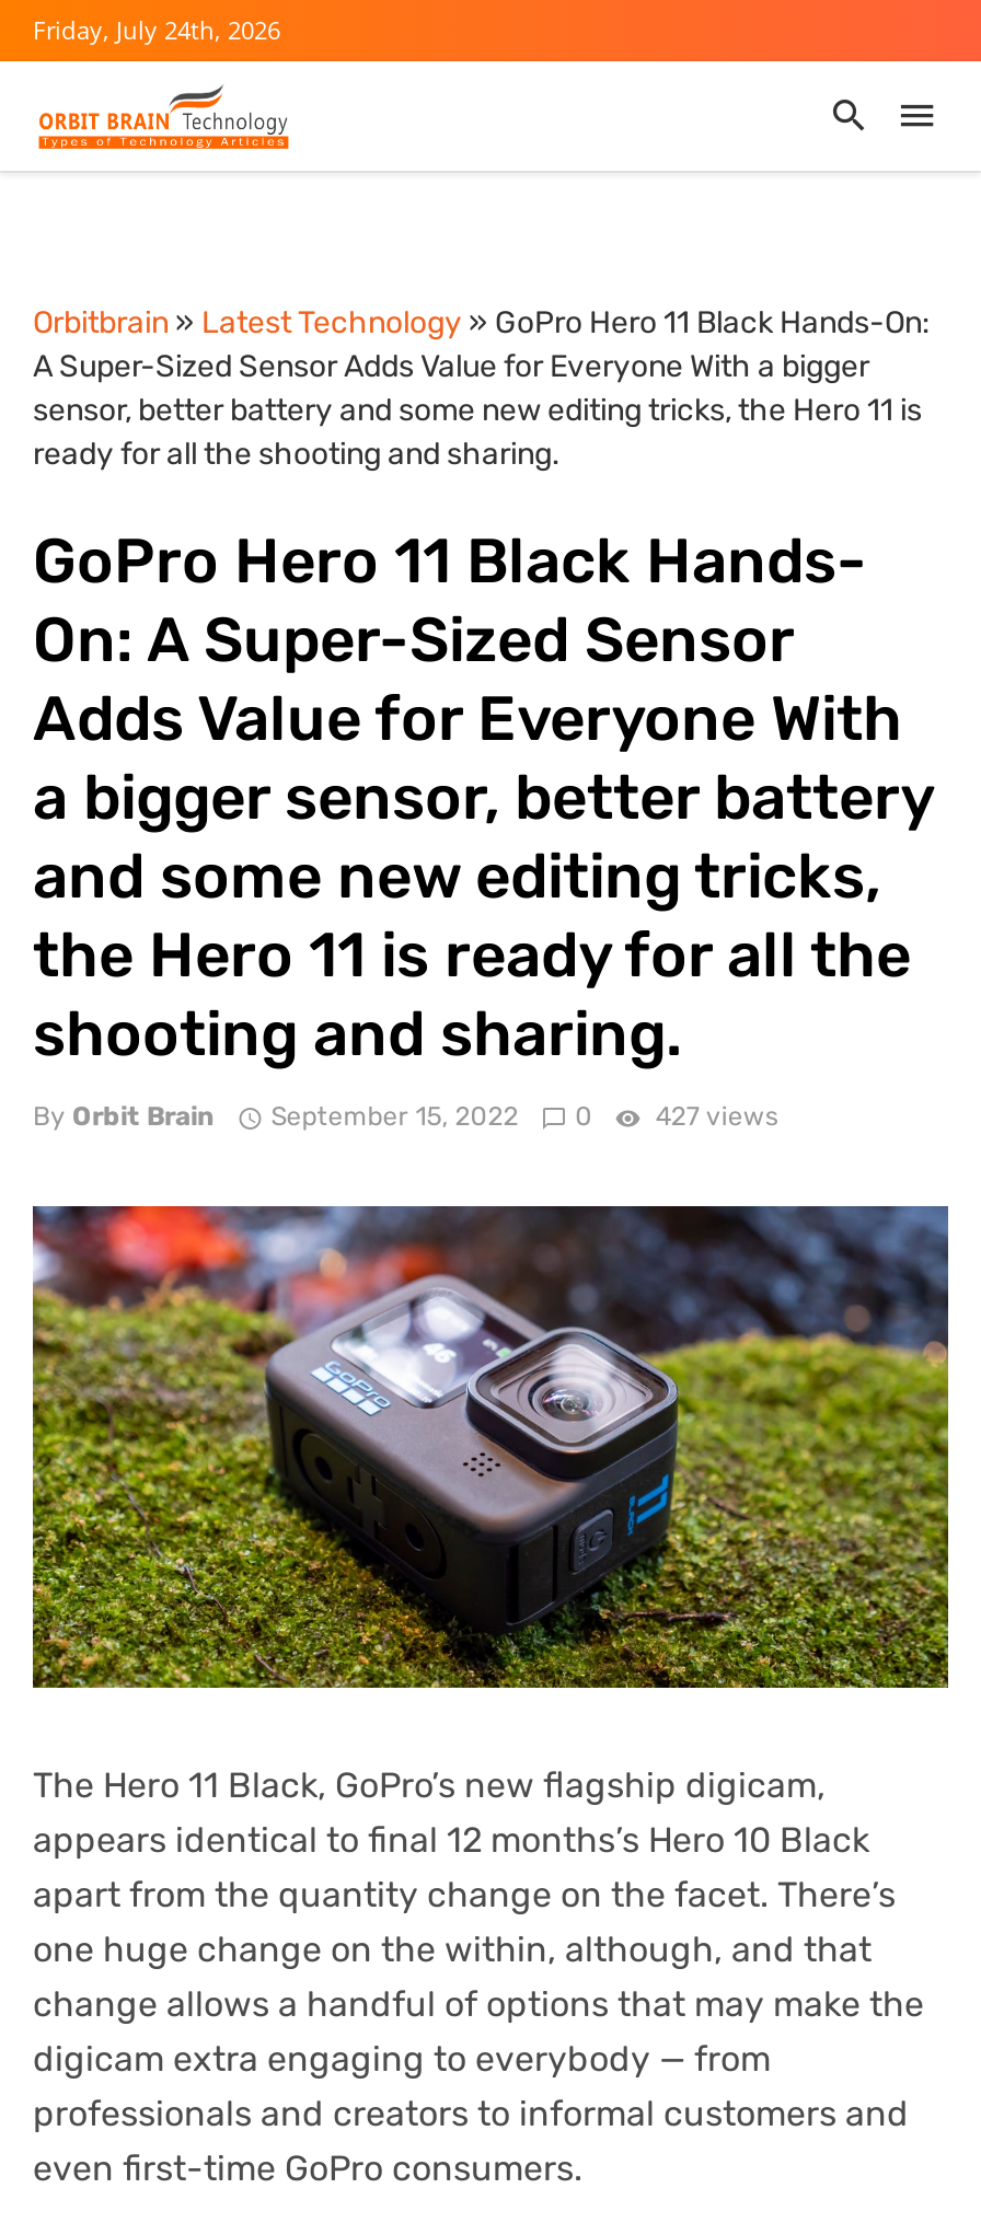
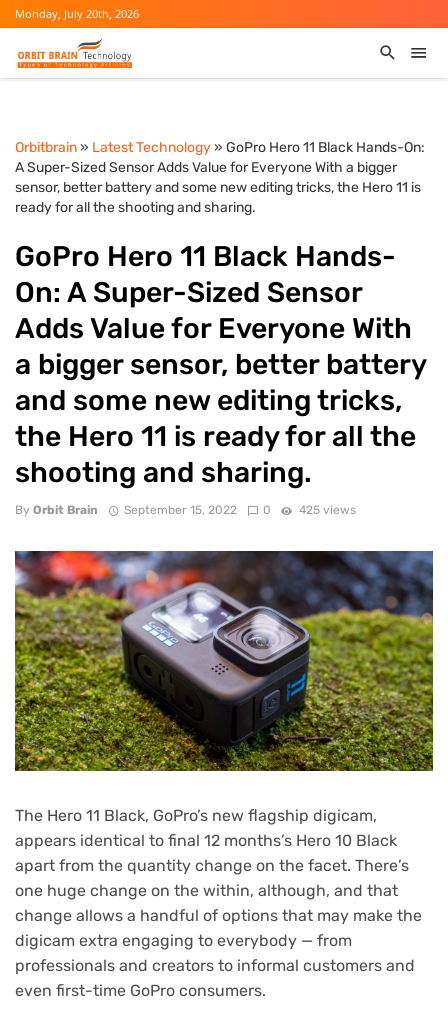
[33,13,280,46] Friday, July 24th, 2026 -> [15,6,139,21] Monday, July 20th, 2026
[33,1102,778,1132] By Orbit Brain September 15, 2022 0 427 views -> [15,503,356,517] By Orbit Brain September 15, 2022 0 425 views

